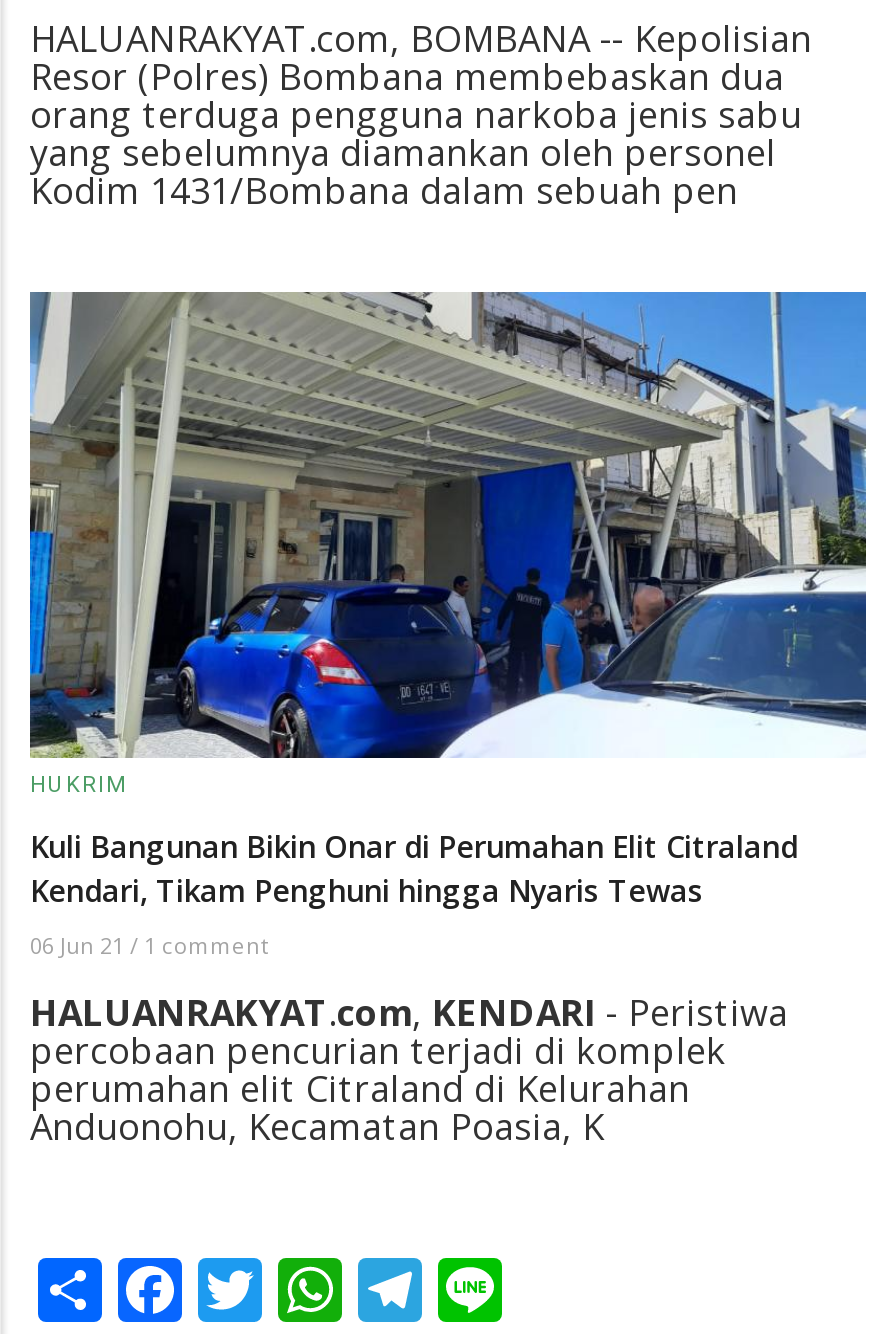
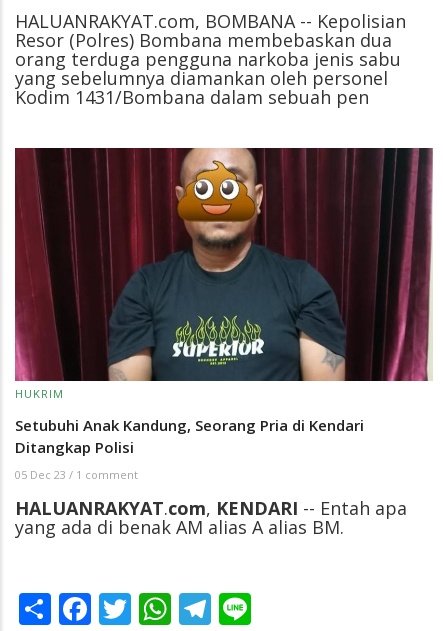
[28,290,868,909] [image] | Kuli Bangunan Bikin Onar di Perumahan Elit Citraland | Kendari, Tikam Penghuni hingga Nyaris Tewas -> [14,147,434,457] [image] | Setubuhi Anak Kandung, Seorang Pria di Kendari | Ditangkap Polisi
[30,929,268,959] 06 Jun 21 / 1 comment -> [15,467,138,482] 05 Dec 23 / 1 comment
[30,987,788,1149] HALUANRAKYAT.com, KENDARI - Peristiwa | percobaan pencurian terjadi di komplek | perumahan elit Citraland di Kelurahan | Anduonohu, Kecamatan Poasia, K -> [15,496,407,539] HALUANRAKYAT.com, KENDARI -- Entah apa | yang ada di benak AM alias A alias BM.

